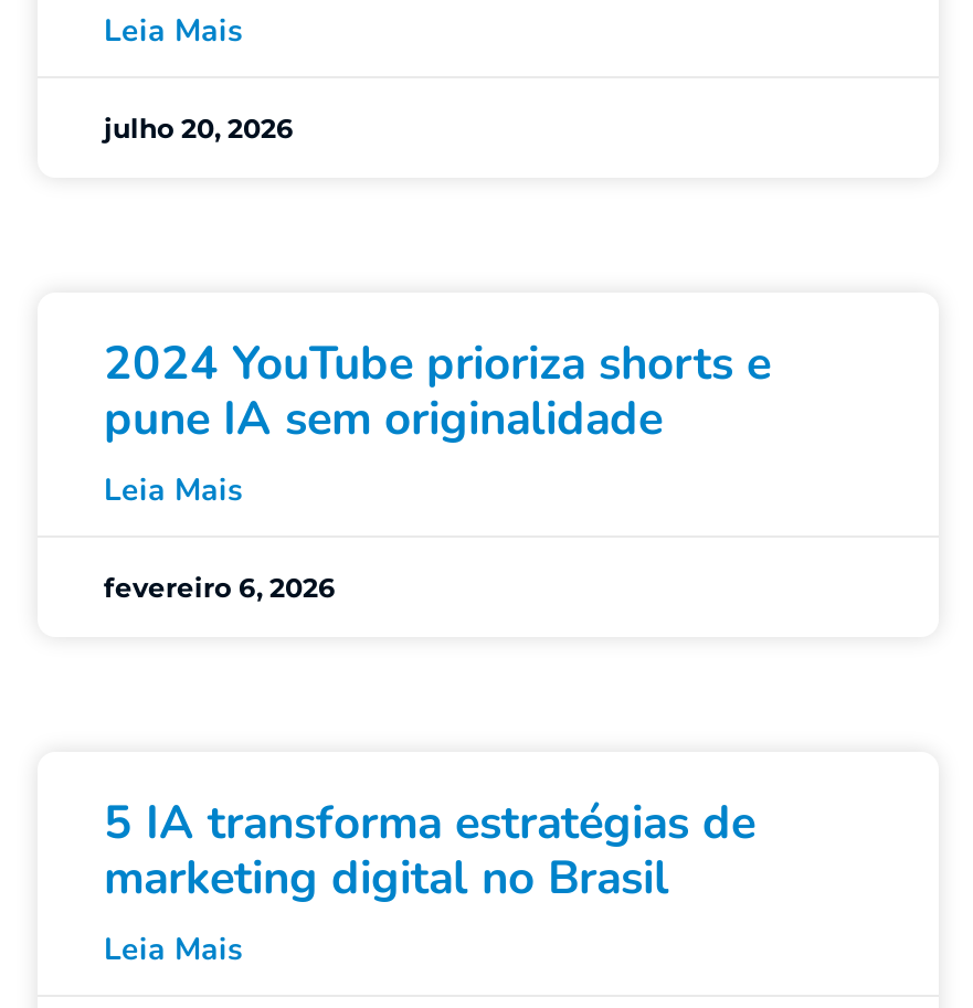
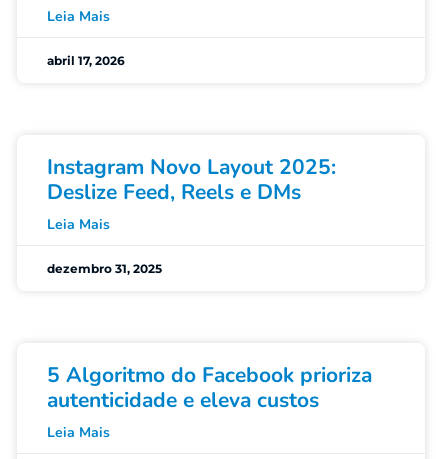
[104,112,294,145] julho 20, 2026 -> [47,53,125,68] abril 17, 2026
[104,333,771,450] 2024 YouTube prioriza shorts e | pune IA sem originalidade -> [47,153,336,206] Instagram Novo Layout 2025: | Deslize Feed, Reels e DMs
[104,571,336,604] fevereiro 6, 2026 -> [47,261,162,276] dezembro 31, 2025
[104,792,755,909] 5 IA transforma estratégias de | marketing digital no Brasil -> [47,361,372,414] 5 Algoritmo do Facebook prioriza | autenticidade e eleva custos

